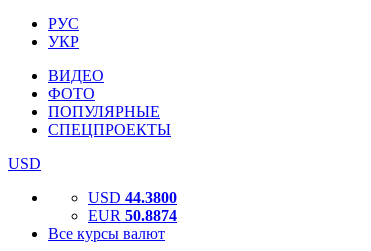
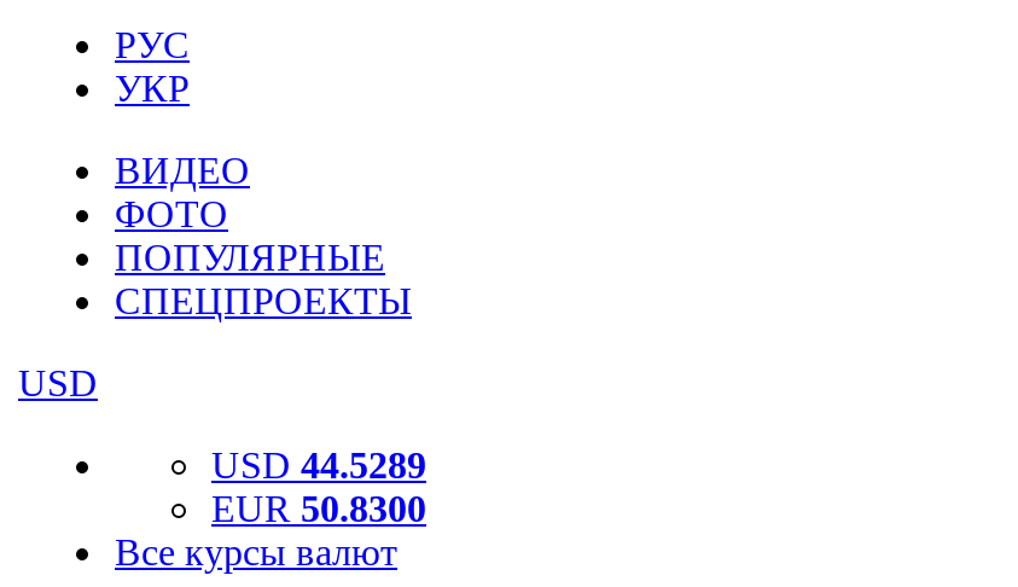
[88,189,177,206] USD 44.3800 -> [211,444,426,486] USD 44.5289
[88,207,177,224] EUR 50.8874 -> [211,488,426,529] EUR 50.8300

